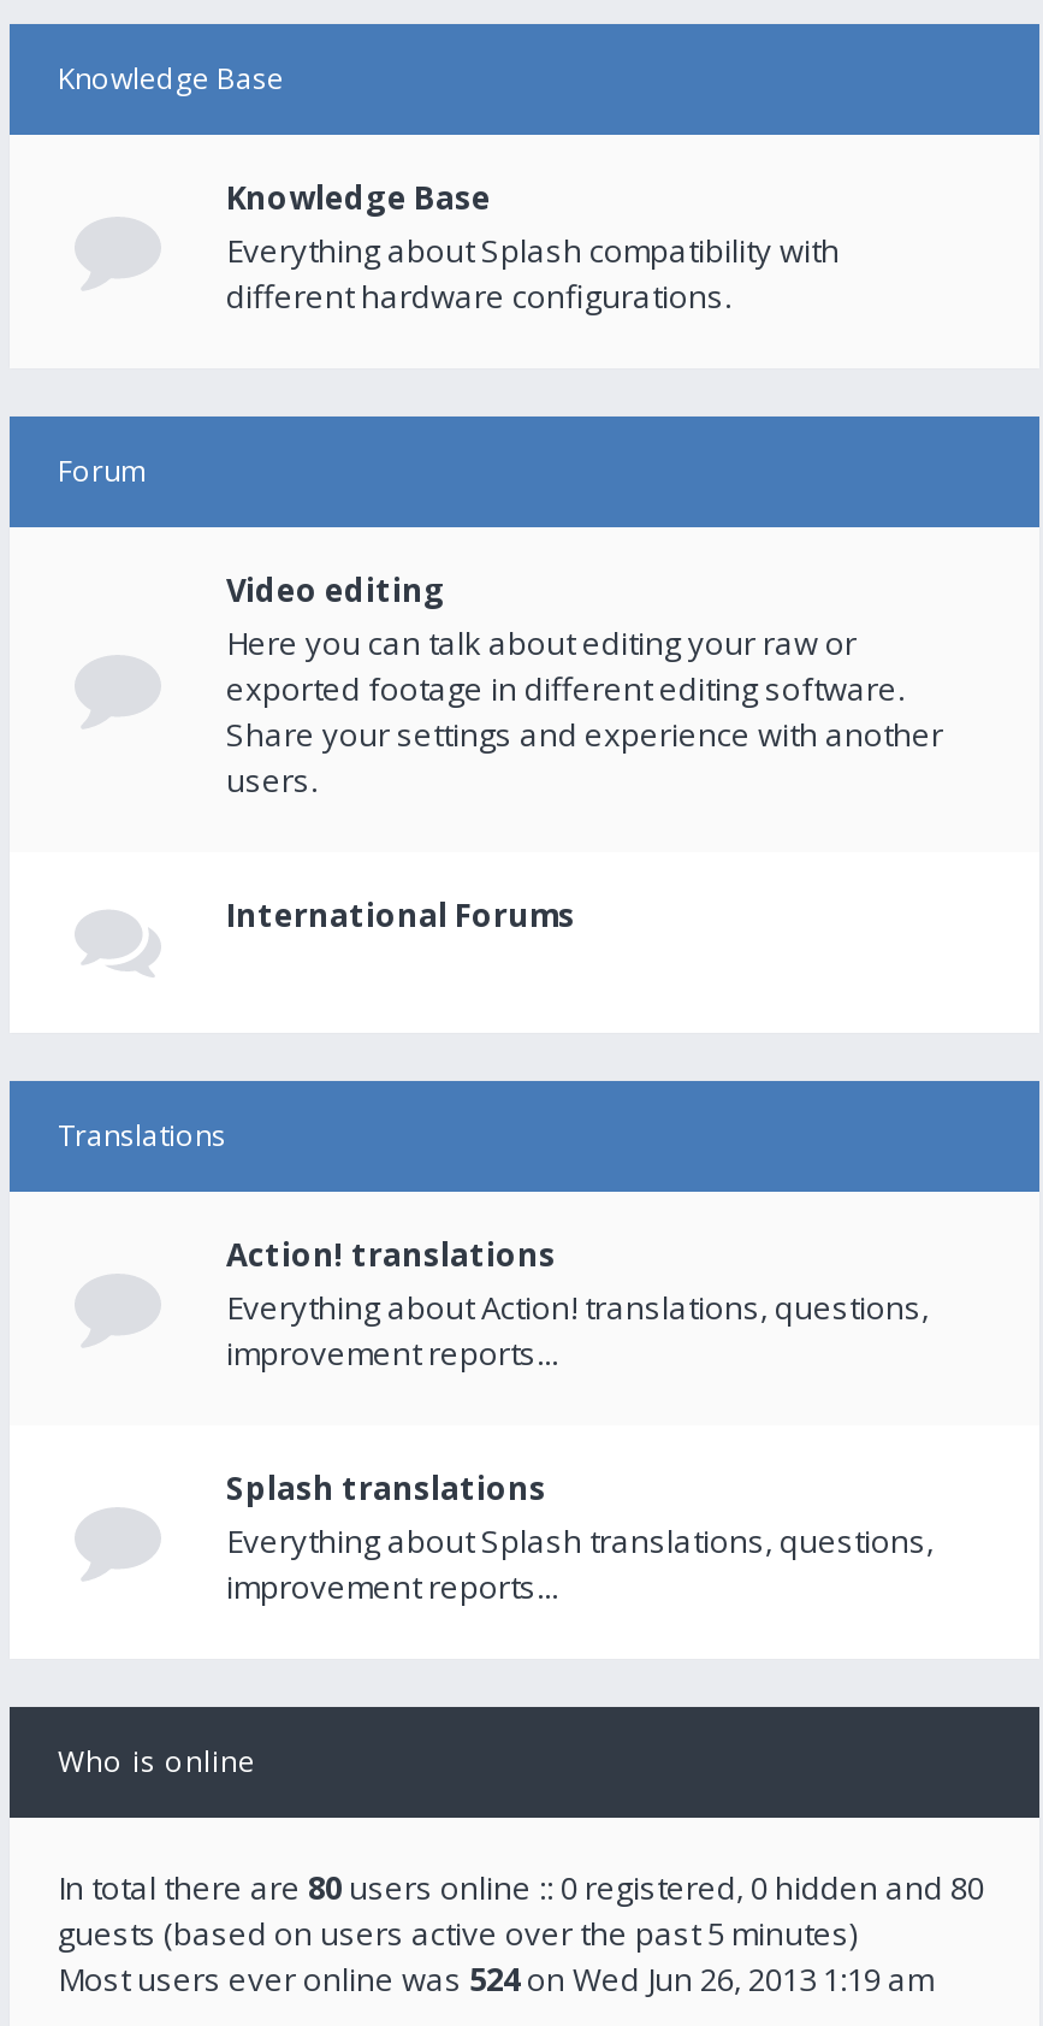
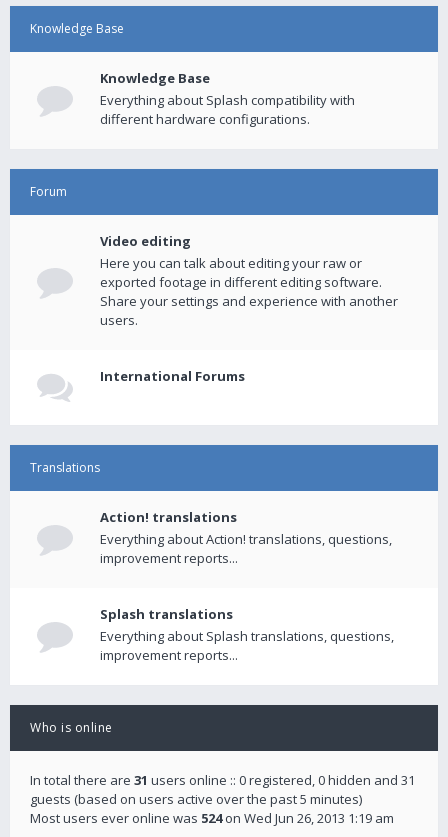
[58,1866,984,1909] In total there are 80 users online :: 0 registered, 0 hidden and 80 -> [30,771,415,789] In total there are 31 users online :: 0 registered, 0 hidden and 31

